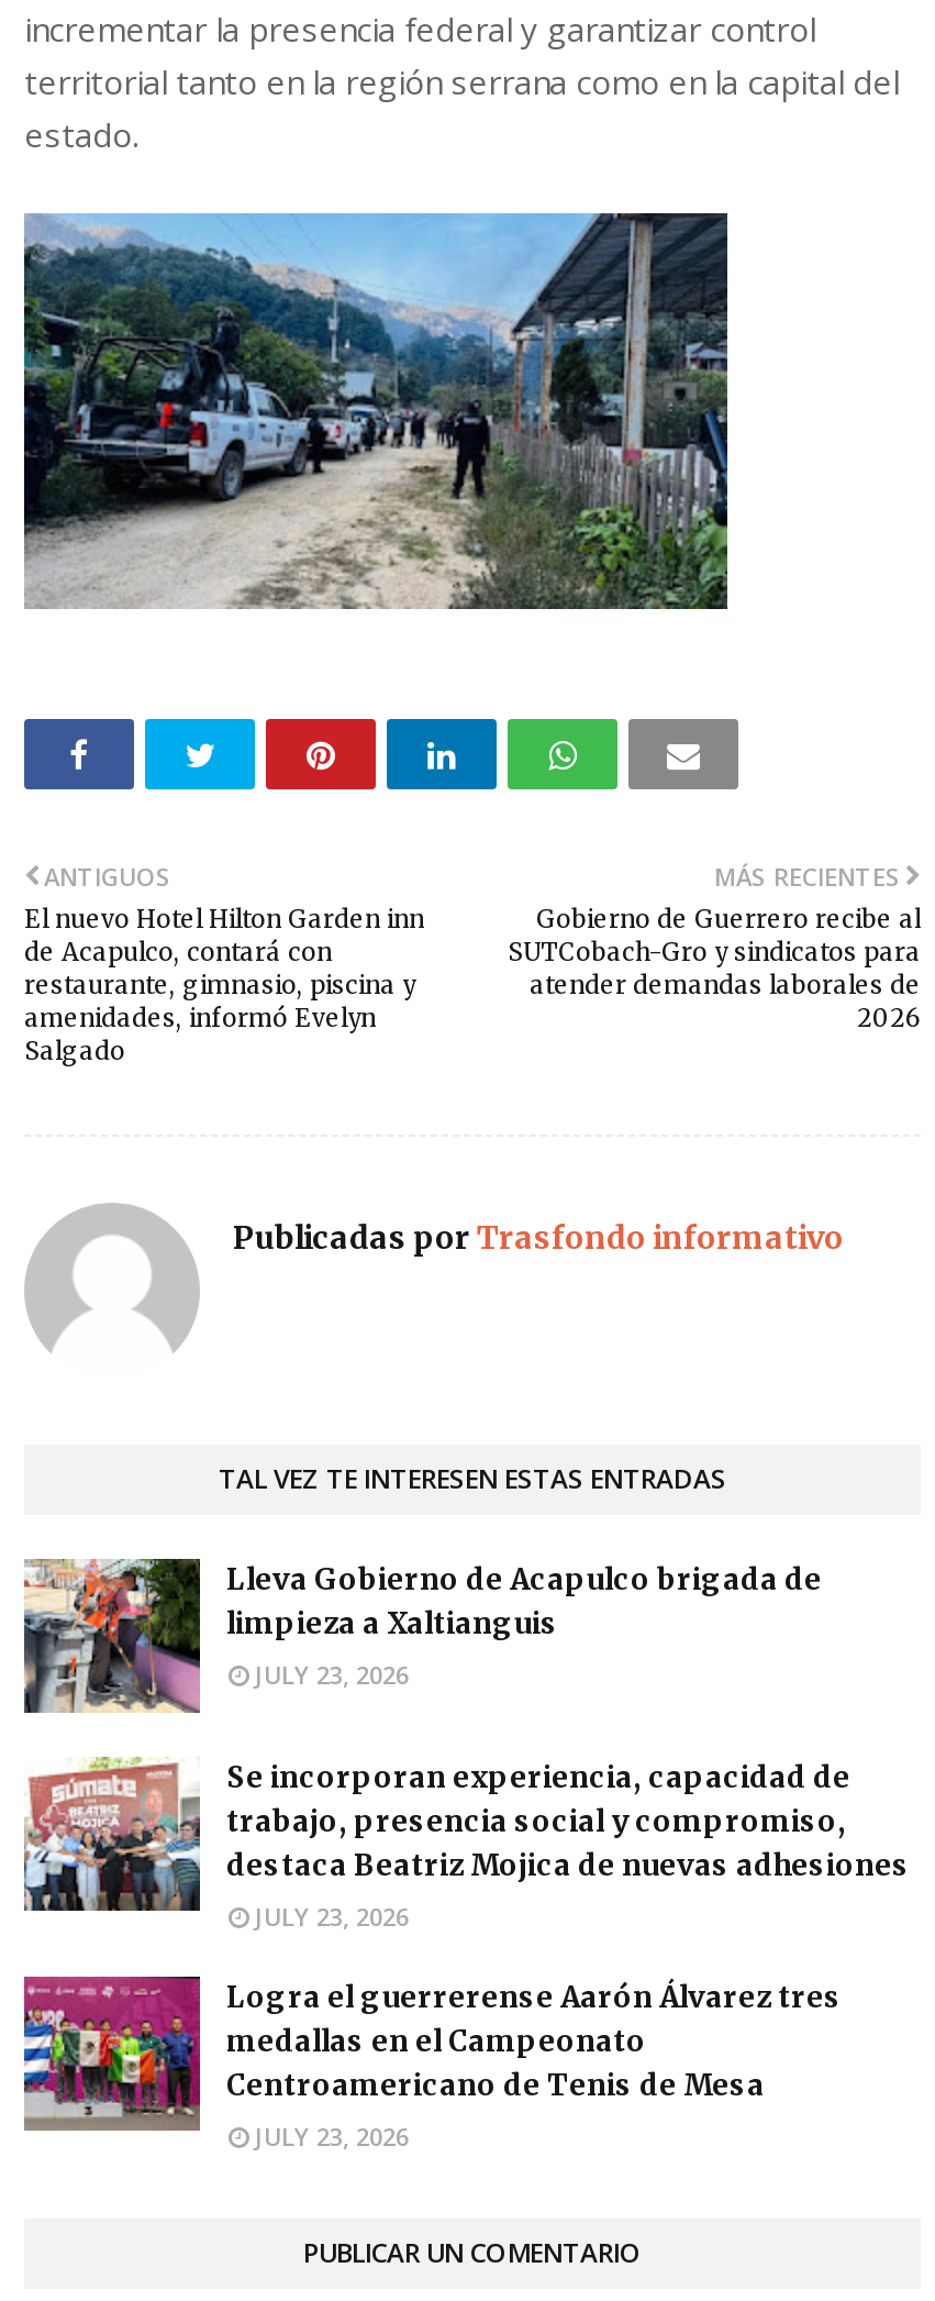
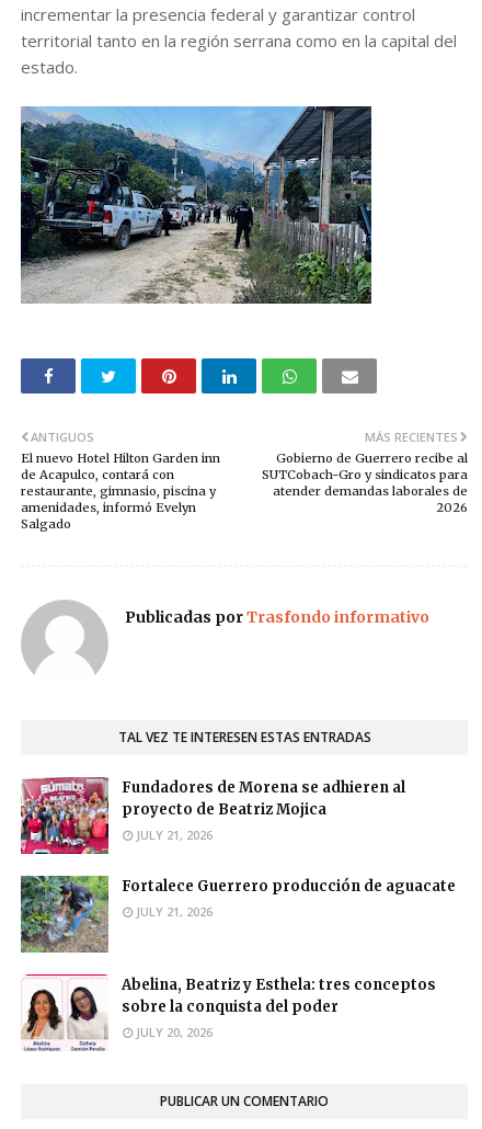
[24,1557,822,1715] [image] | Lleva Gobierno de Acapulco brigada de | limpieza a Xaltianguis | JULY 23, 2026 -> [20,776,405,855] [image] | Fundadores de Morena se adhieren al | proyecto de Beatriz Mojica | JULY 21, 2026
[24,1757,910,1932] [image] | Se incorporan experiencia, capacidad de | trabajo, presencia social y compromiso, | destaca Beatriz Mojica de nuevas adhesiones | JULY 23, 2026 -> [20,875,456,954] [image] | Fortalece Guerrero producción de aguacate | JULY 21, 2026
[22,1974,842,2151] [image] | Logra el guerrerense Aarón Álvarez tres | medallas en el Campeonato | Centroamericano de Tenis de Mesa | JULY 23, 2026 -> [21,973,436,1052] [image] | Abelina, Beatriz y Esthela: tres conceptos | sobre la conquista del poder | JULY 20, 2026

